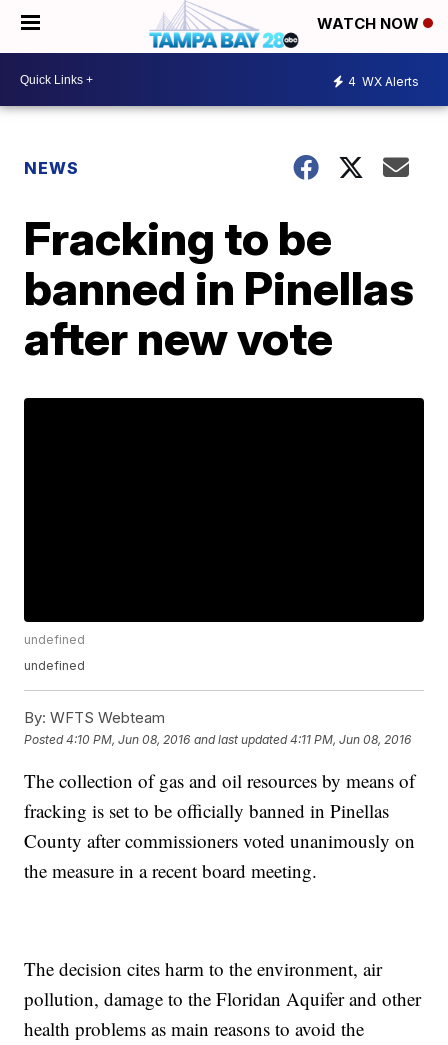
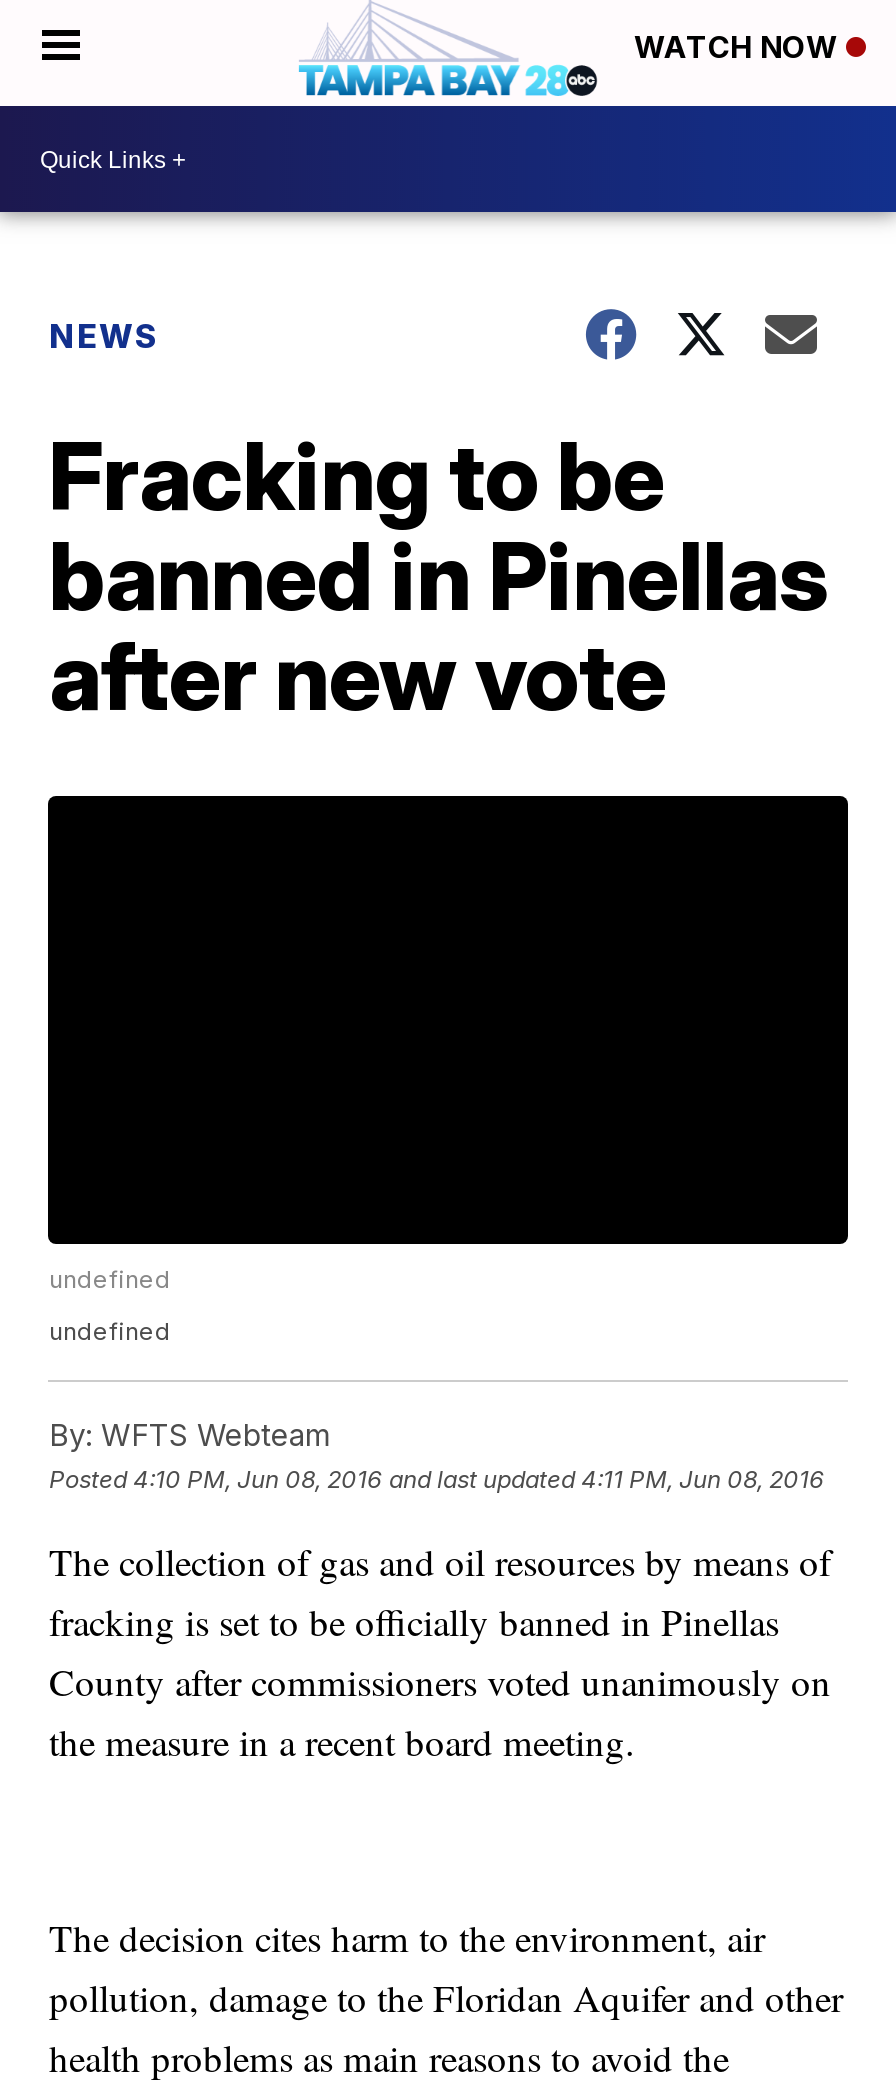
[348,73,419,88] 4 WX Alerts -> none

